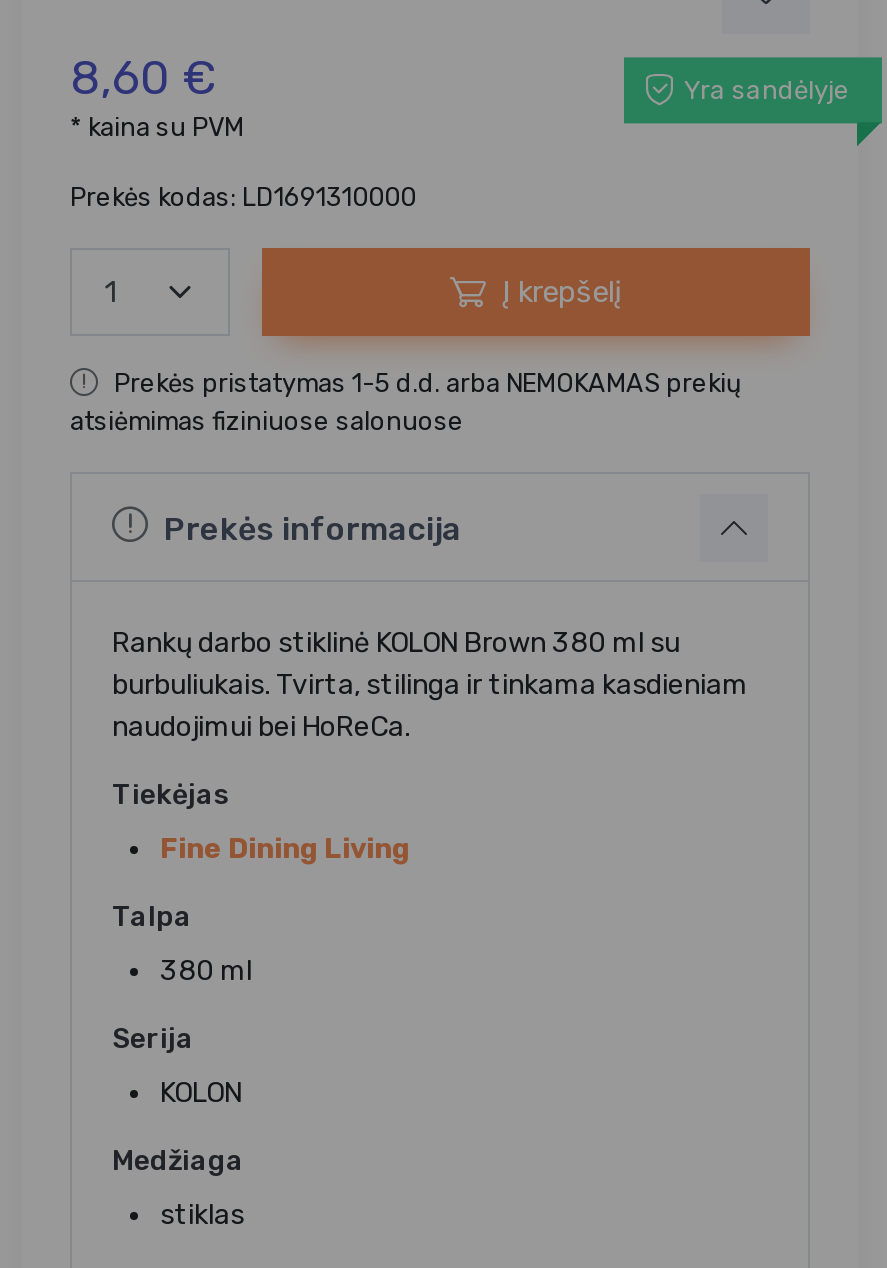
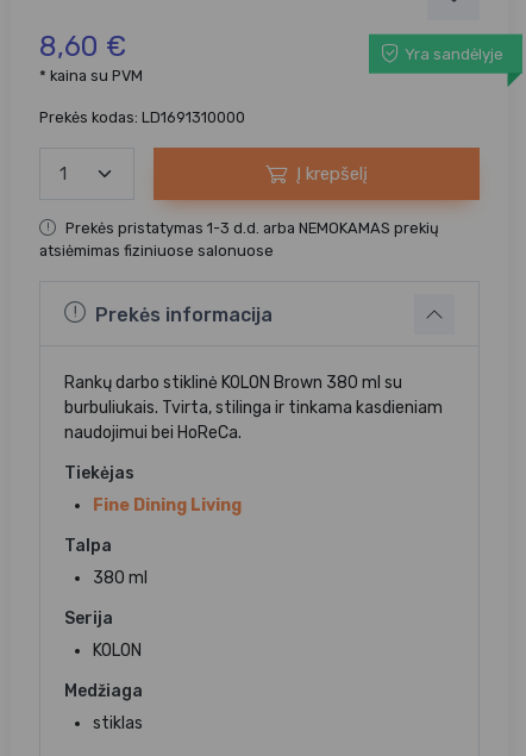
[114,369,742,399] Prekės pristatymas 1-5 d.d. arba NEMOKAMAS prekių -> [65,219,439,237] Prekės pristatymas 1-3 d.d. arba NEMOKAMAS prekių

